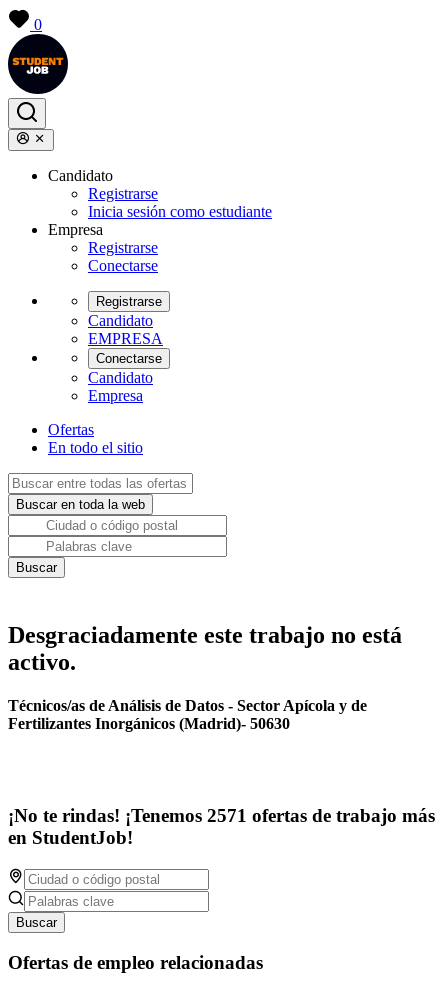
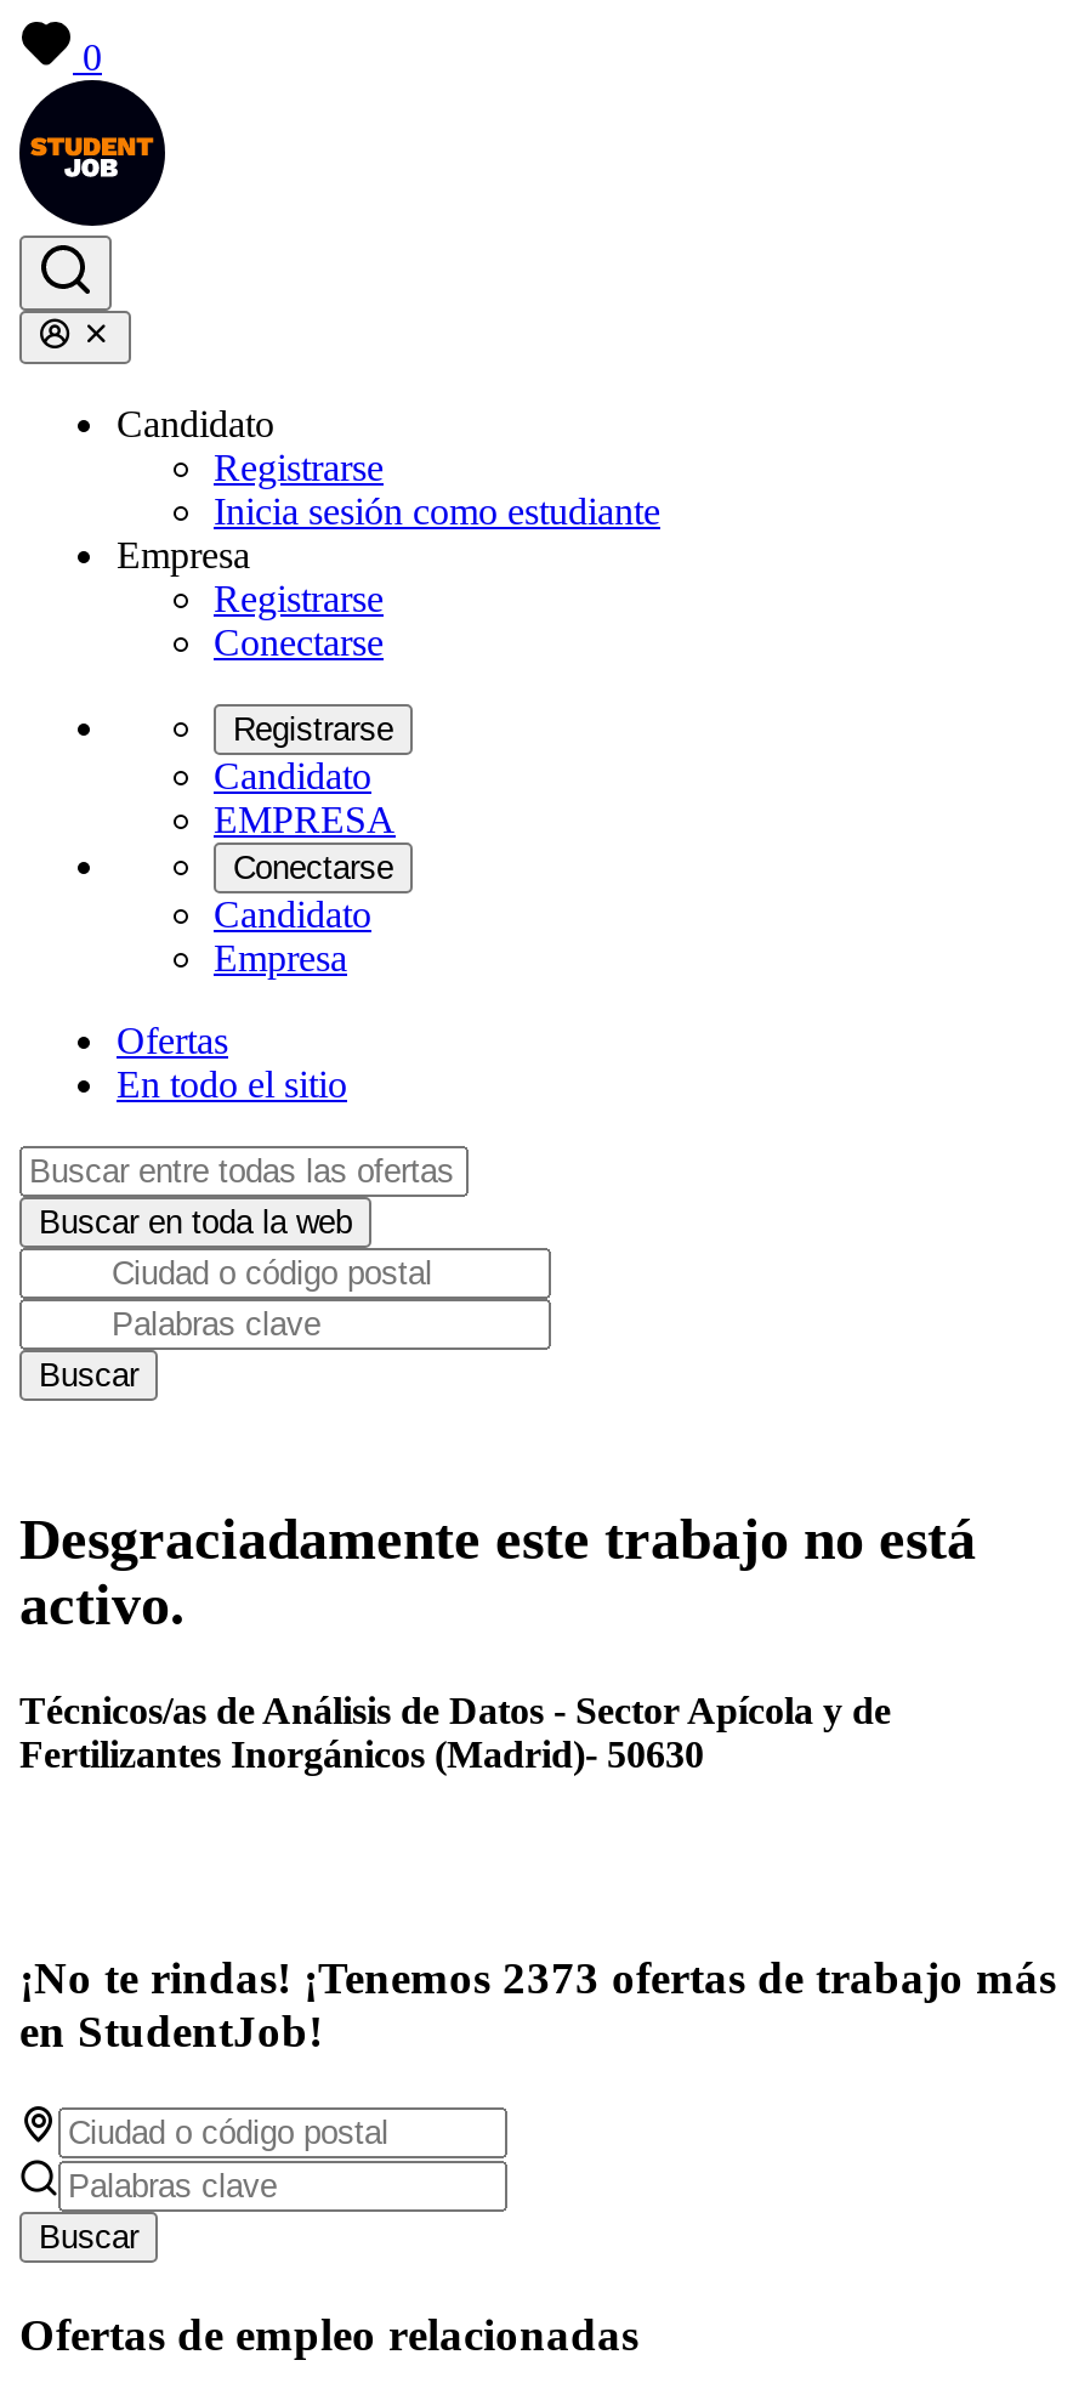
[8,805,435,826] ¡No te rindas! ¡Tenemos 2571 ofertas de trabajo más -> [19,1953,1056,2004] ¡No te rindas! ¡Tenemos 2373 ofertas de trabajo más

